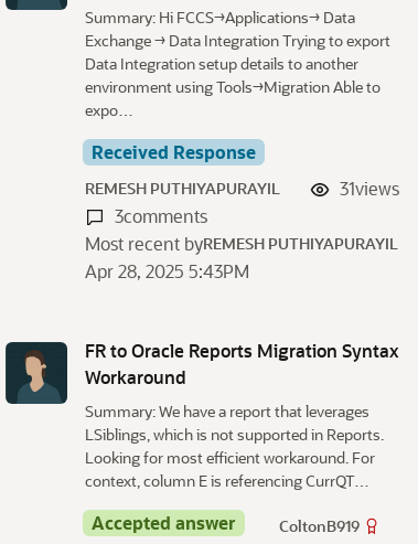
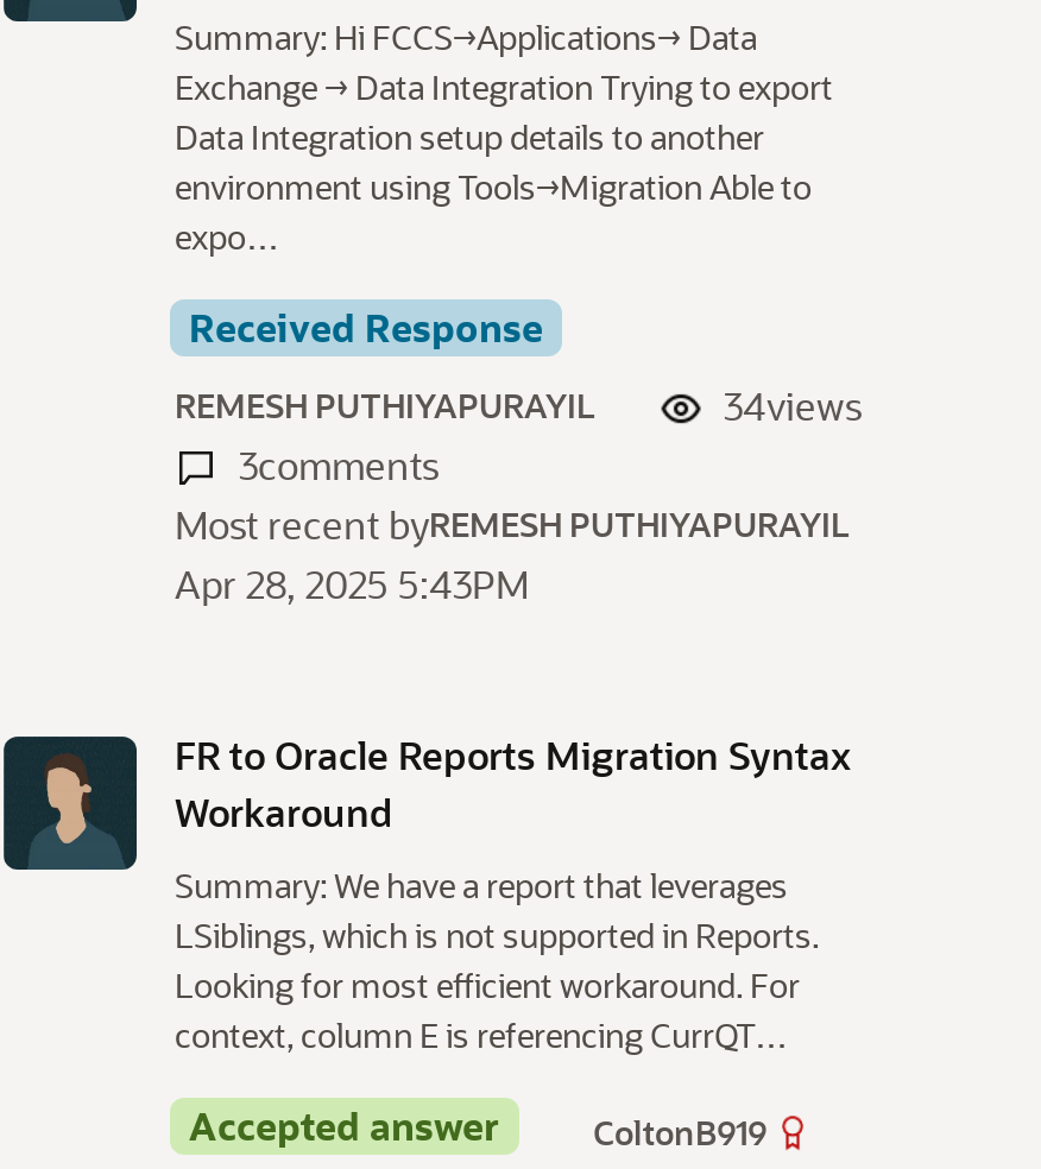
[340,176,399,199] 31views -> [724,379,862,429] 34views

